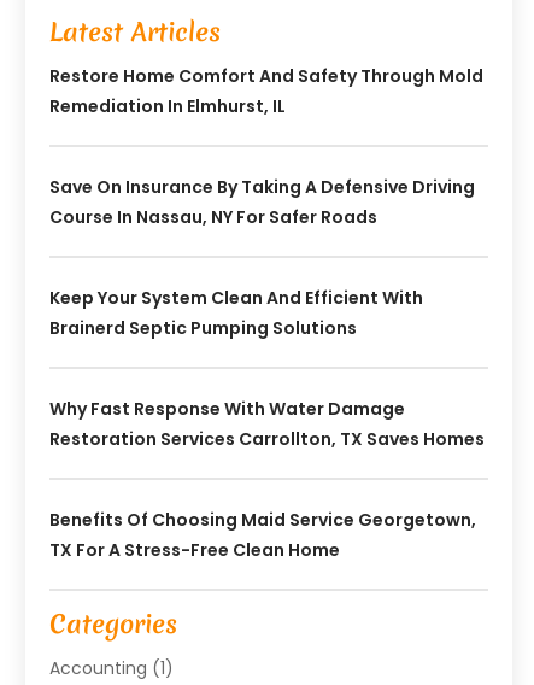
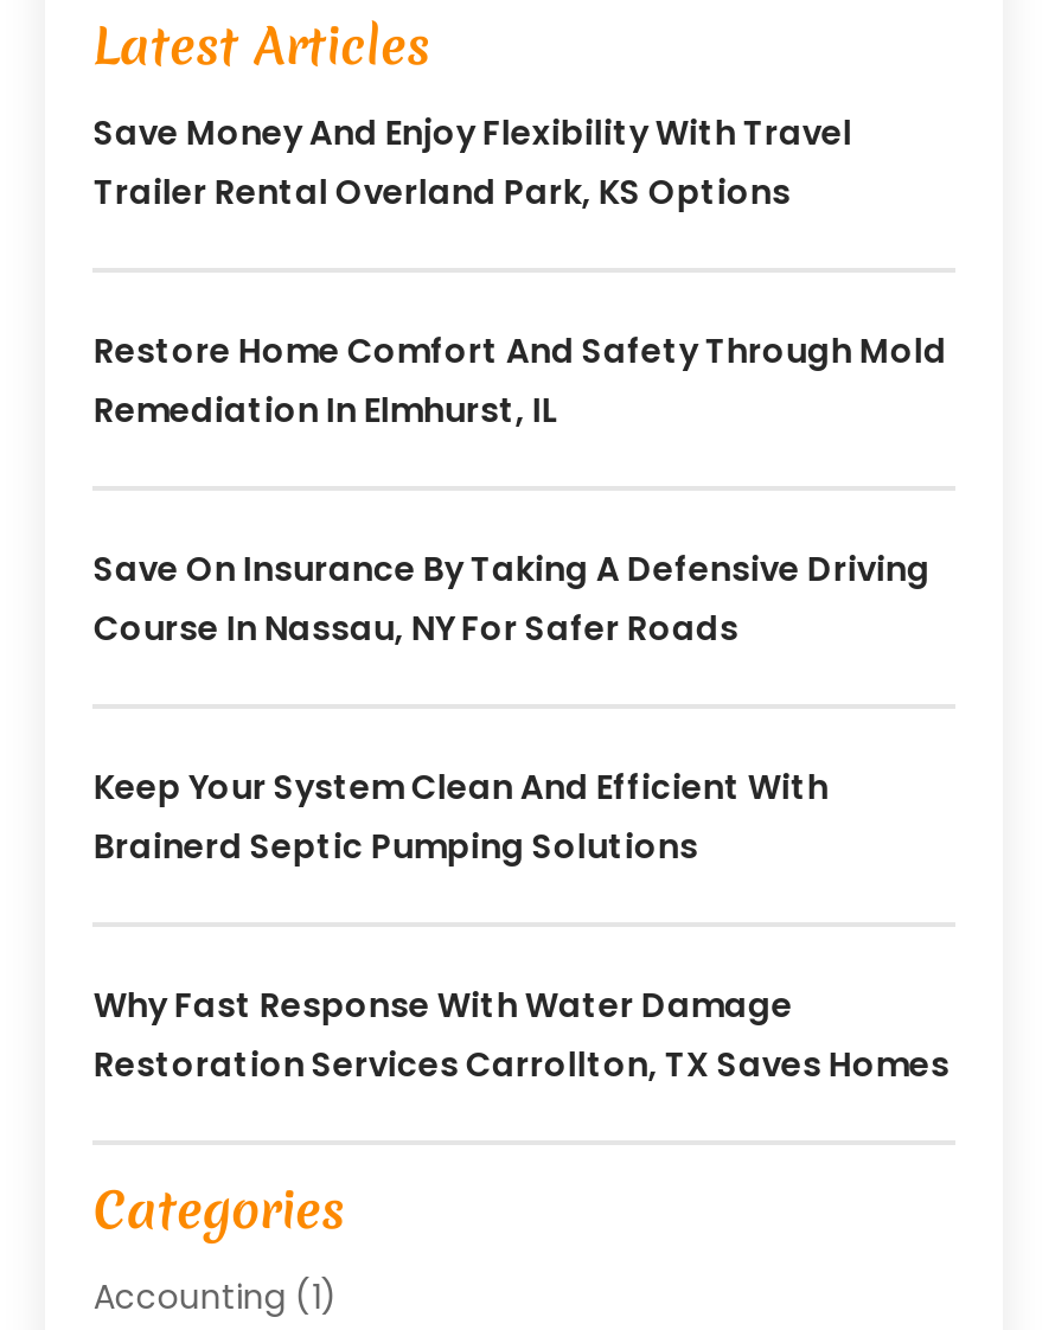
none -> [93,108,852,215] Save Money And Enjoy Flexibility With Travel | Trailer Rental Overland Park, KS Options
moved [50,63,485,451] -> [93,326,949,1087]: Restore Home Comfort And Safety Through Mold | Remediation In Elmhurst, IL | Save On Insurance By Taking A Defensive Driving | Course In Nassau, NY For Safer Roads | Keep Your System Clean And Efficient With | Brainerd Septic Pumping Solutions | Why Fast Response With Water Damage | Restoration Services Carrollton, TX Saves Homes
[50,507,477,562] Benefits Of Choosing Maid Service Georgetown, | TX For A Stress-Free Clean Home -> none

